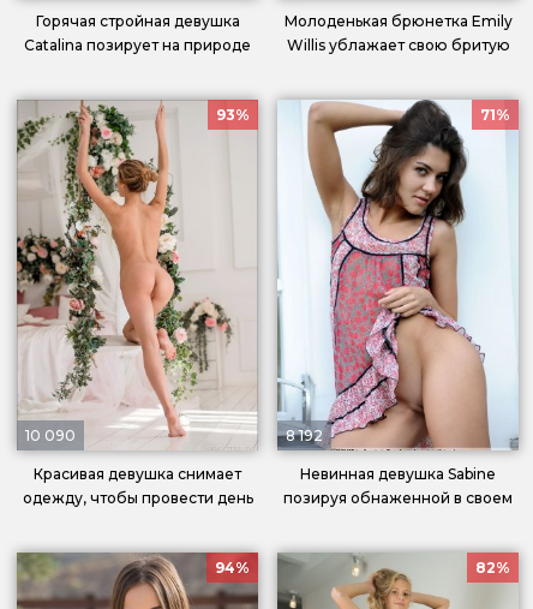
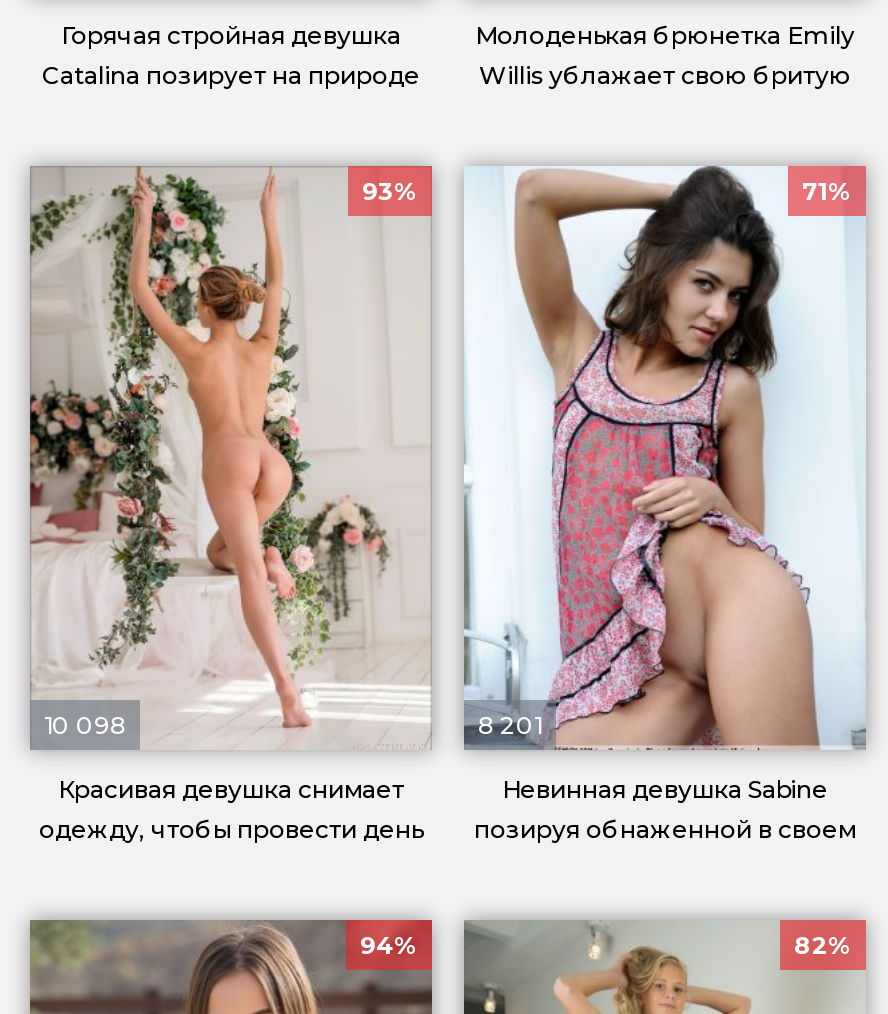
[25,426,76,444] 10 090 -> [44,710,126,740] 10 098
[286,426,323,444] 8 192 -> [478,710,542,740] 8 201

